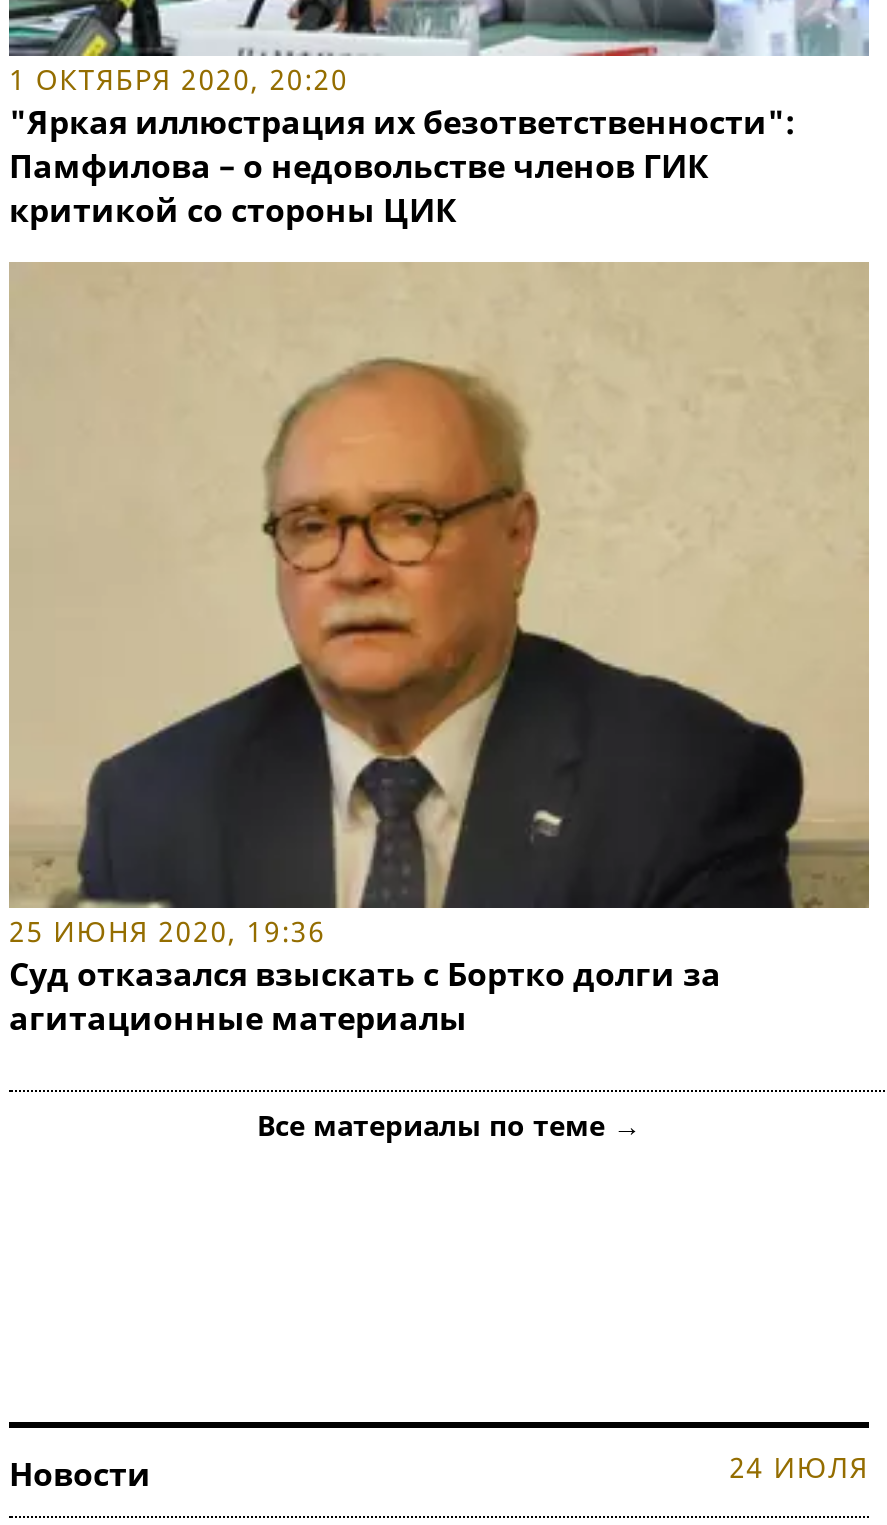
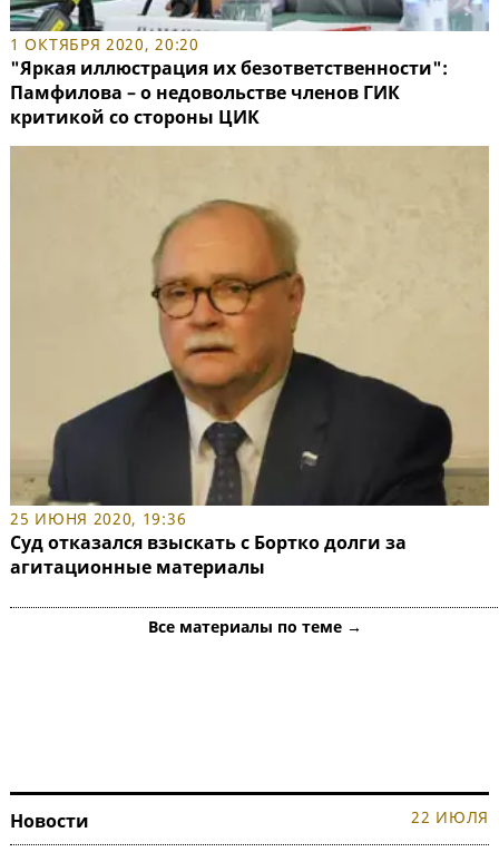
[729,1447,869,1485] 24 ИЮЛЯ -> [411,806,489,827] 22 ИЮЛЯ

